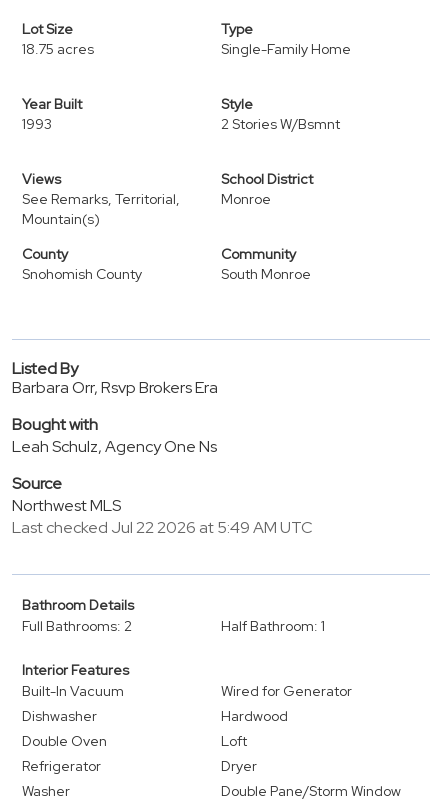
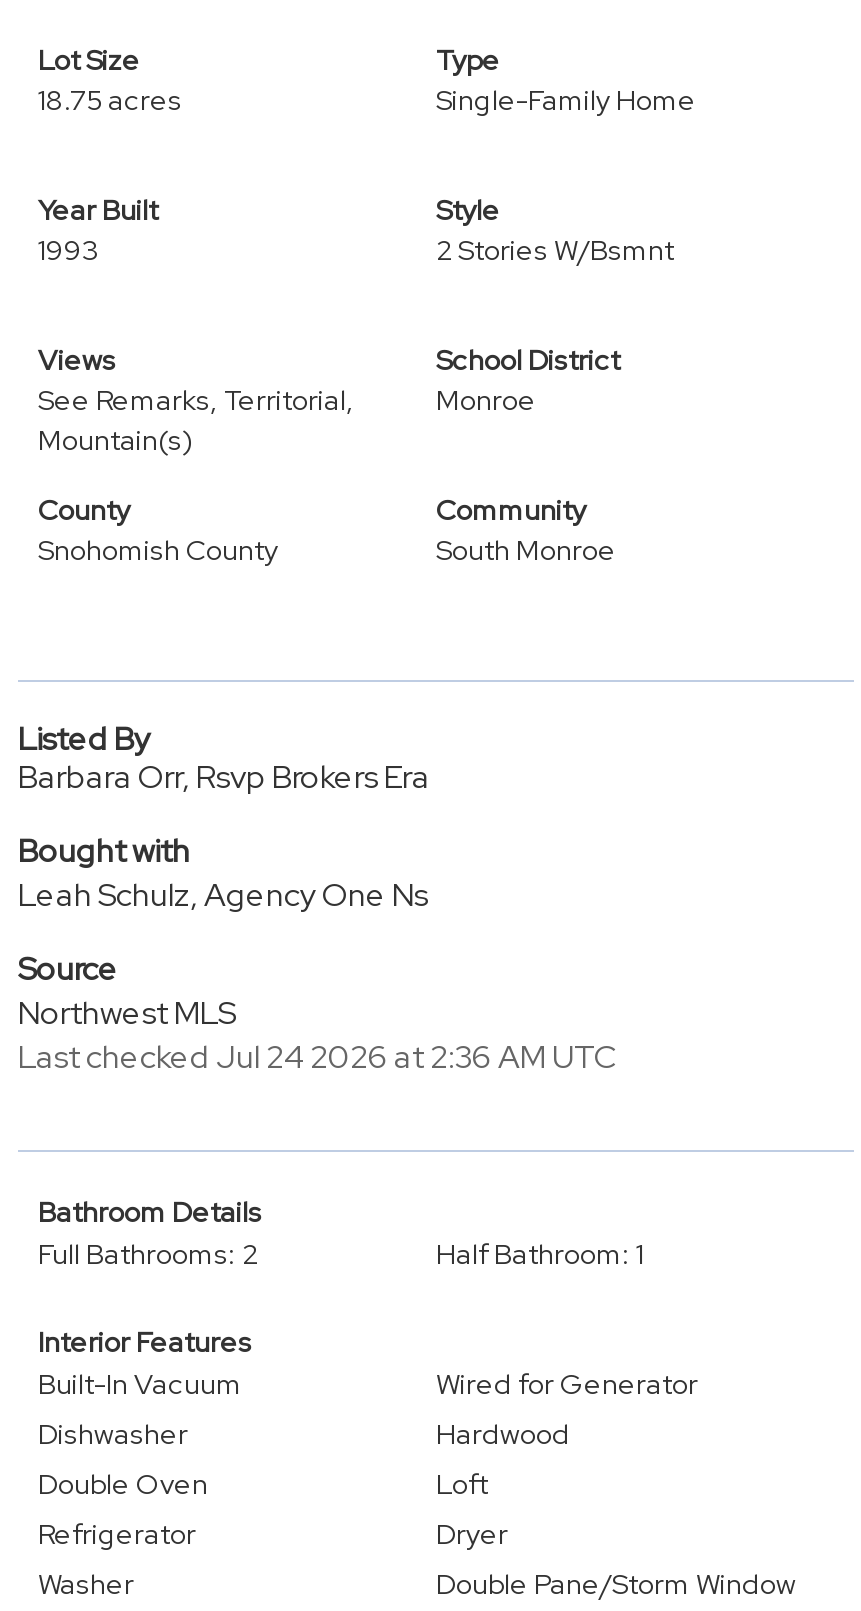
[12,517,313,538] Last checked Jul 22 2026 at 5:49 AM UTC -> [18,1036,618,1078] Last checked Jul 24 2026 at 2:36 AM UTC

